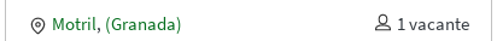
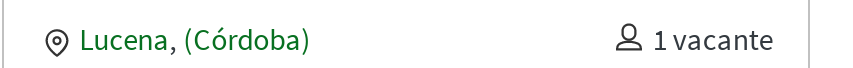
[51,12,182,34] Motril, (Granada) -> [79,20,311,58] Lucena, (Córdoba)

